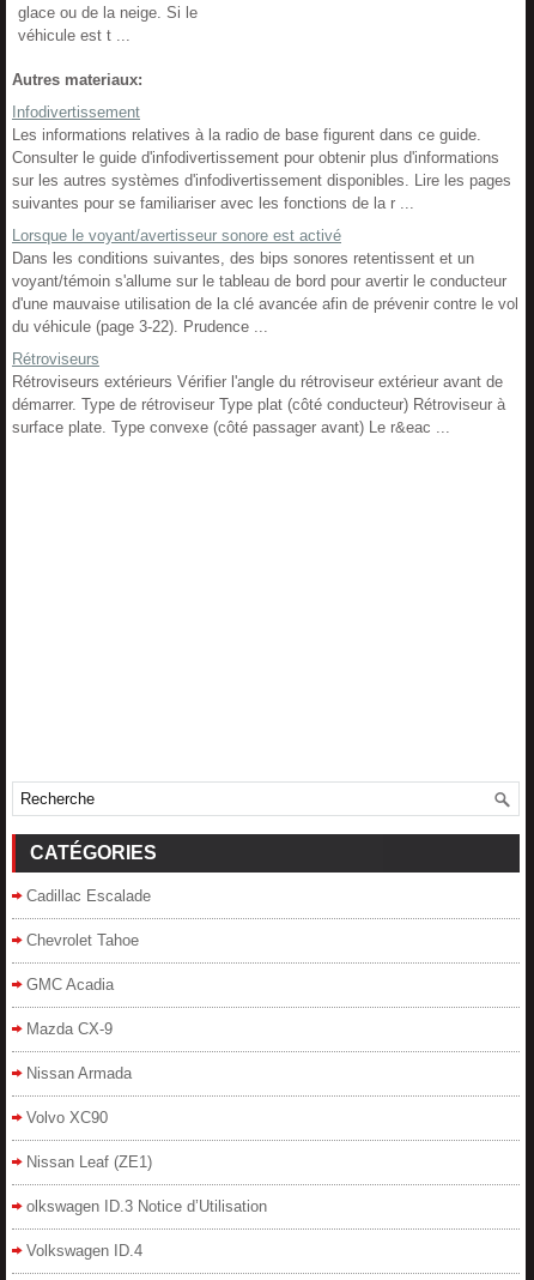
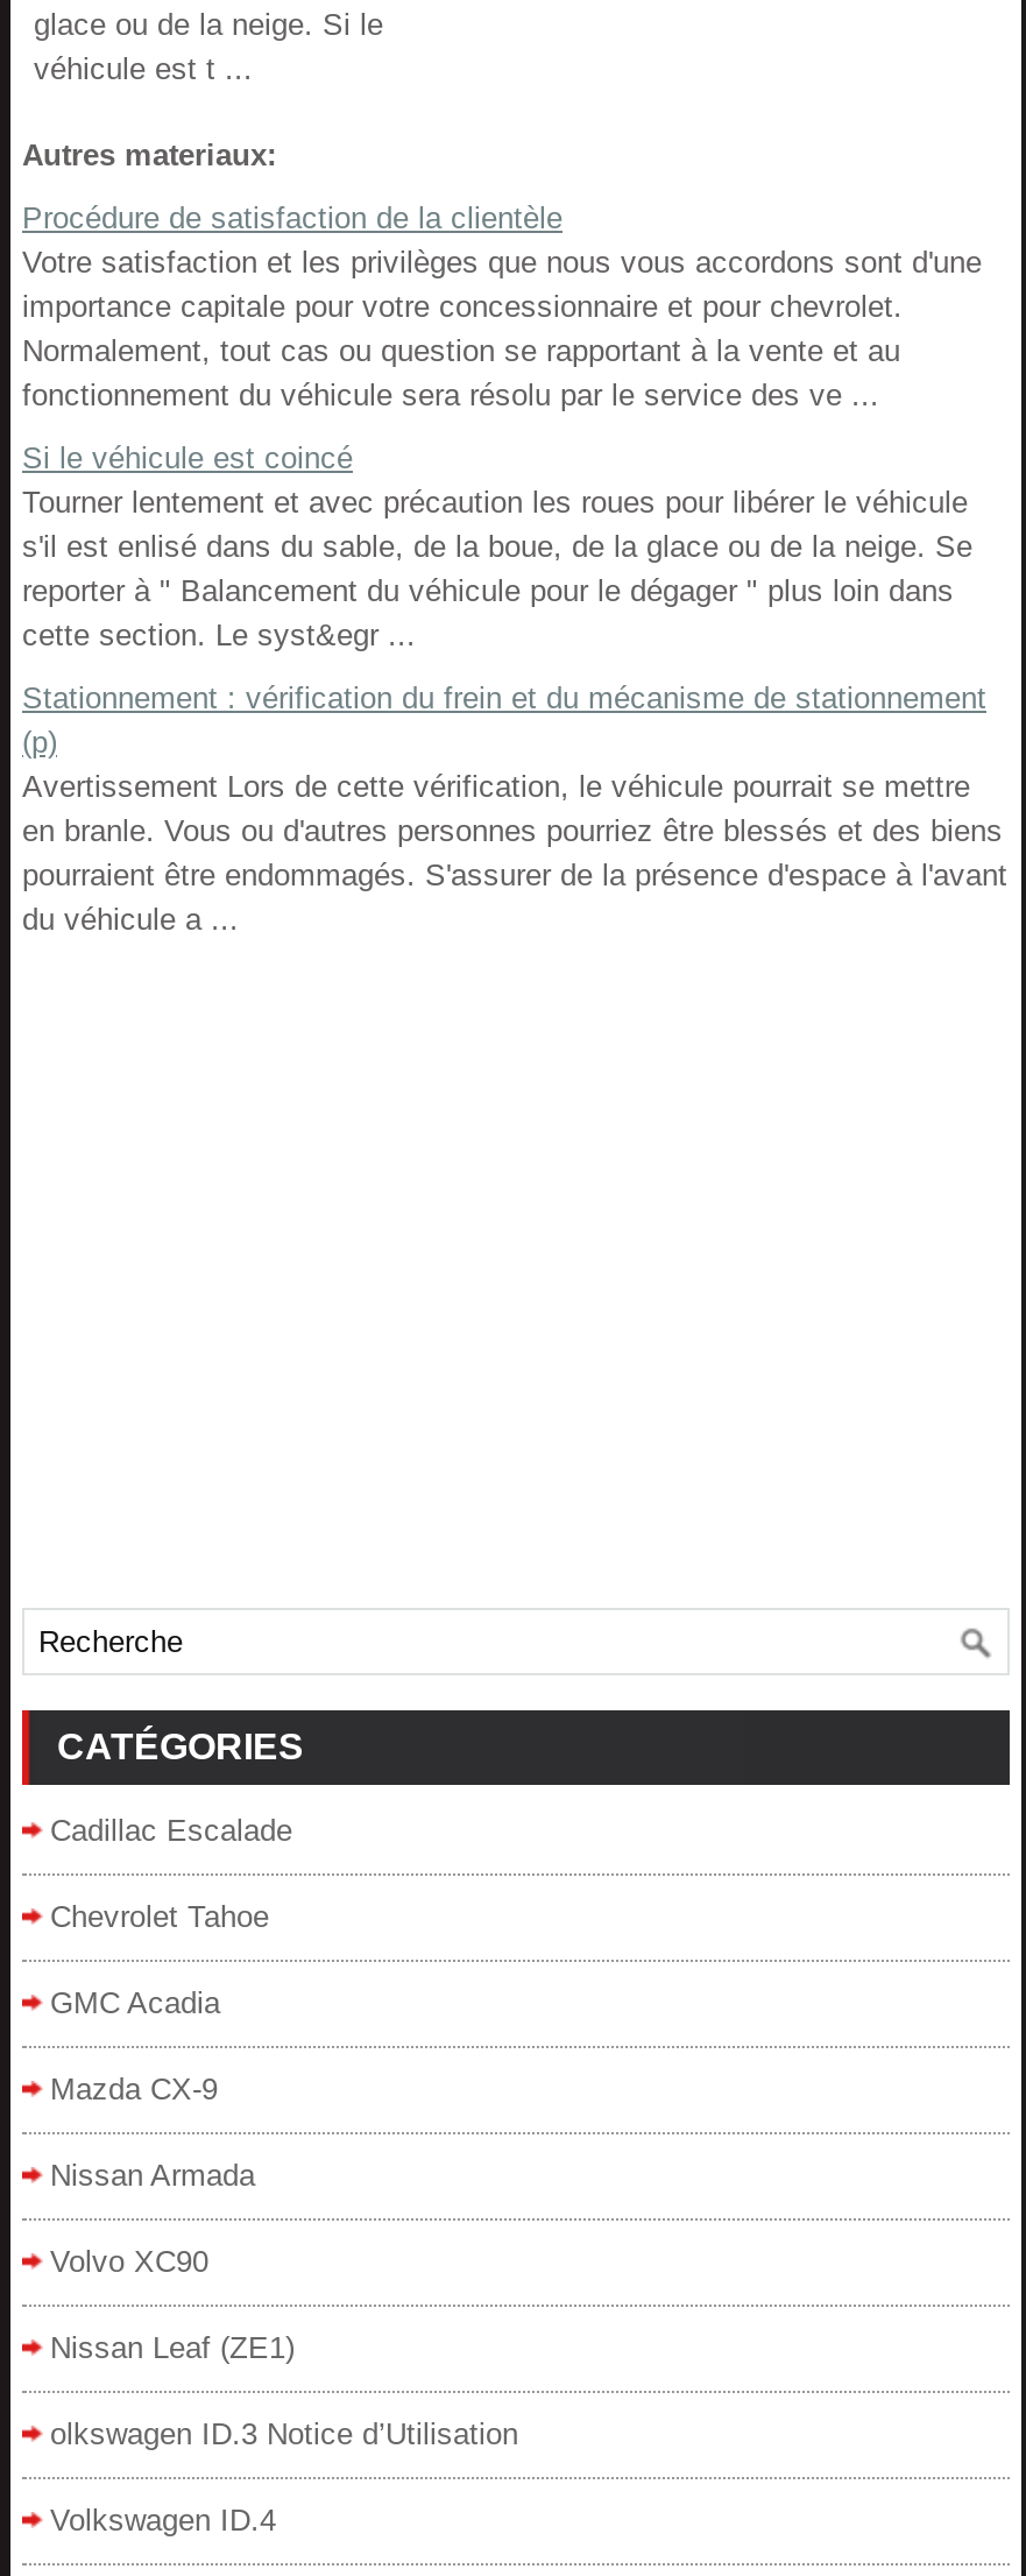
[12,103,511,212] Infodivertissement | Les informations relatives à la radio de base figurent dans ce guide. | Consulter le guide d'infodivertissement pour obtenir plus d'informations | sur les autres systèmes d'infodivertissement disponibles. Lire les pages | suivantes pour se familiariser avec les fonctions de la r ... -> [22,200,982,412] Procédure de satisfaction de la clientèle | Votre satisfaction et les privilèges que nous vous accordons sont d'une | importance capitale pour votre concessionnaire et pour chevrolet. | Normalement, tout cas ou question se rapportant à la vente et au | fonctionnement du véhicule sera résolu par le service des ve ...
[12,227,518,336] Lorsque le voyant/avertisseur sonore est activé | Dans les conditions suivantes, des bips sonores retentissent et un | voyant/témoin s'allume sur le tableau de bord pour avertir le conducteur | d'une mauvaise utilisation de la clé avancée afin de prévenir contre le vol | du véhicule (page 3-22). Prudence ... -> [22,440,972,652] Si le véhicule est coincé | Tourner lentement et avec précaution les roues pour libérer le véhicule | s'il est enlisé dans du sable, de la boue, de la glace ou de la neige. Se | reporter à " Balancement du véhicule pour le dégager " plus loin dans | cette section. Le syst&egr ...
[12,350,505,436] Rétroviseurs | Rétroviseurs extérieurs Vérifier l'angle du rétroviseur extérieur avant de | démarrer. Type de rétroviseur Type plat (côté conducteur) Rétroviseur à | surface plate. Type convexe (côté passager avant) Le r&eac ... -> [22,680,1007,937] Stationnement : vérification du frein et du mécanisme de stationnement | (p) | Avertissement Lors de cette vérification, le véhicule pourrait se mettre | en branle. Vous ou d'autres personnes pourriez être blessés et des biens | pourraient être endommagés. S'assurer de la présence d'espace à l'avant | du véhicule a ...

